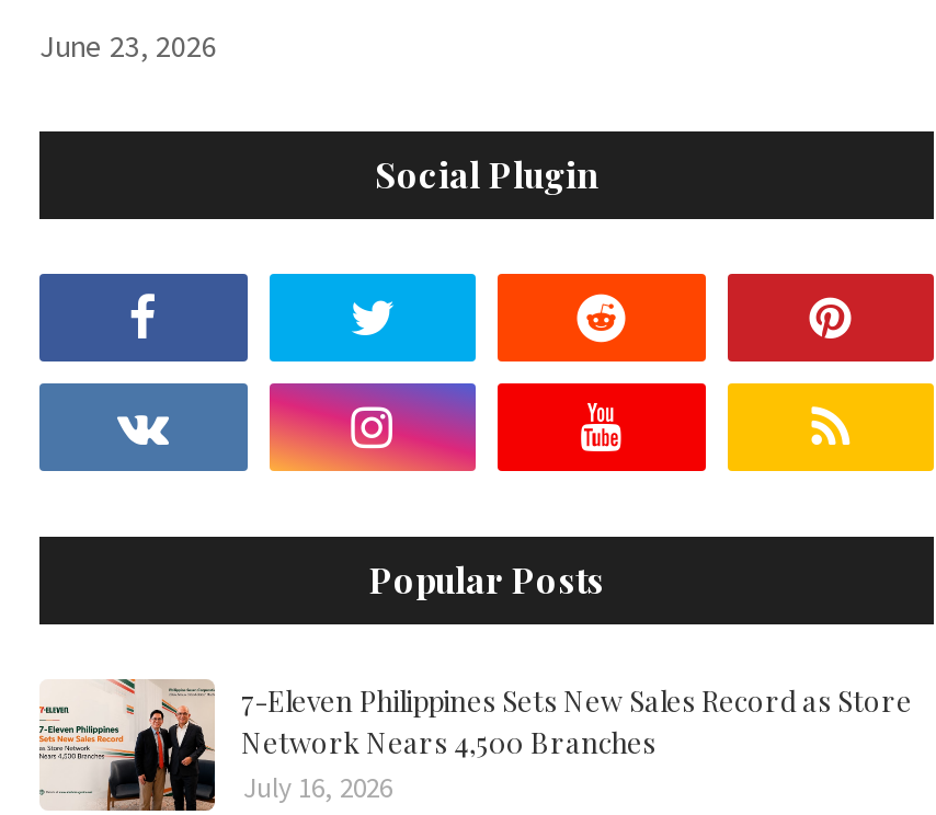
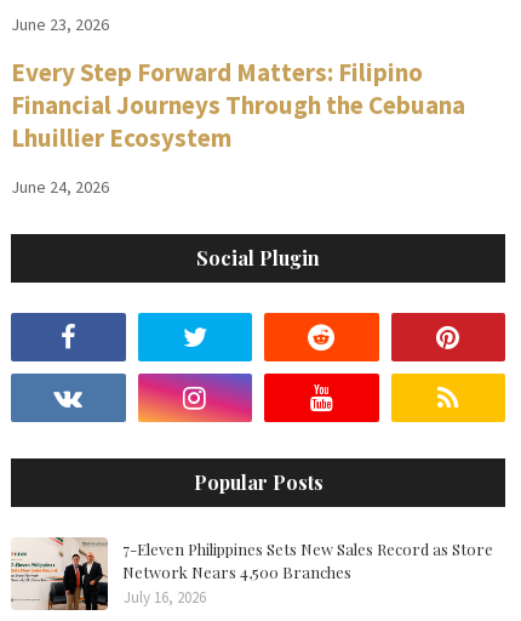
none -> [11,56,465,197] Every Step Forward Matters: Filipino | Financial Journeys Through the Cebuana | Lhuillier Ecosystem | June 24, 2026

